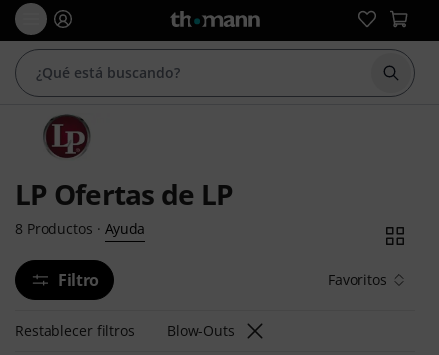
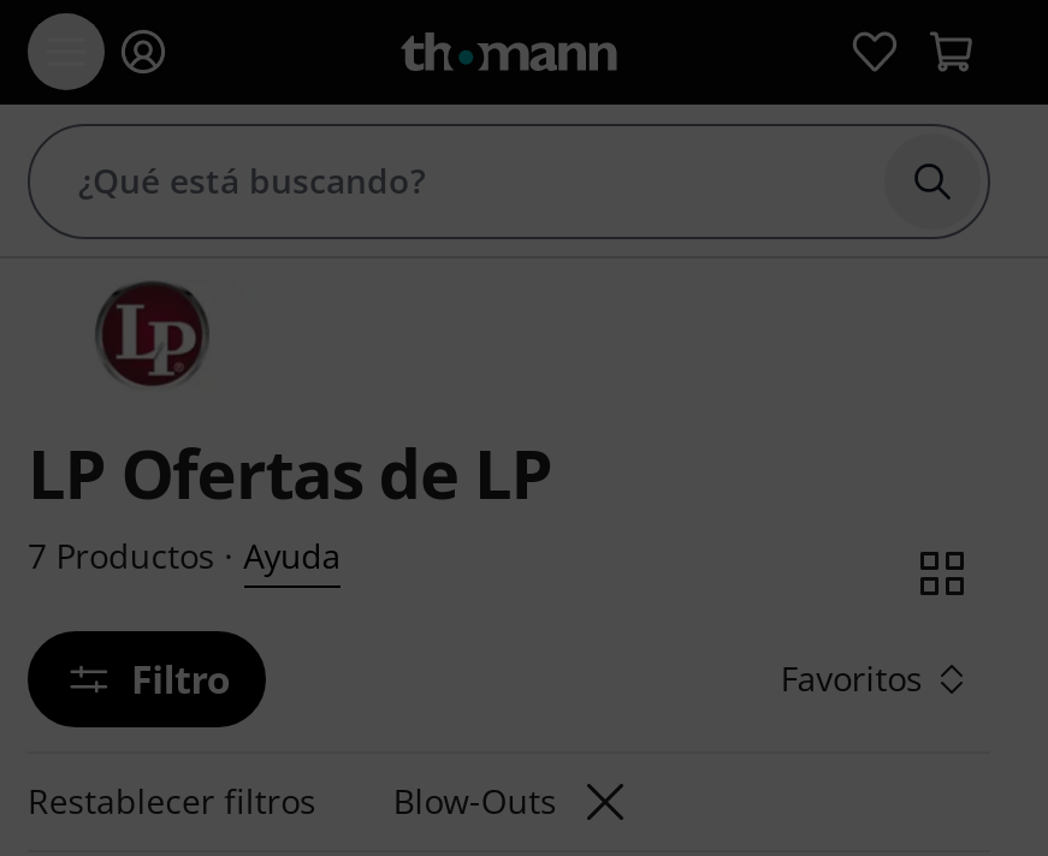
[15,218,145,238] 8 Productos · Ayuda -> [28,531,341,578] 7 Productos · Ayuda

